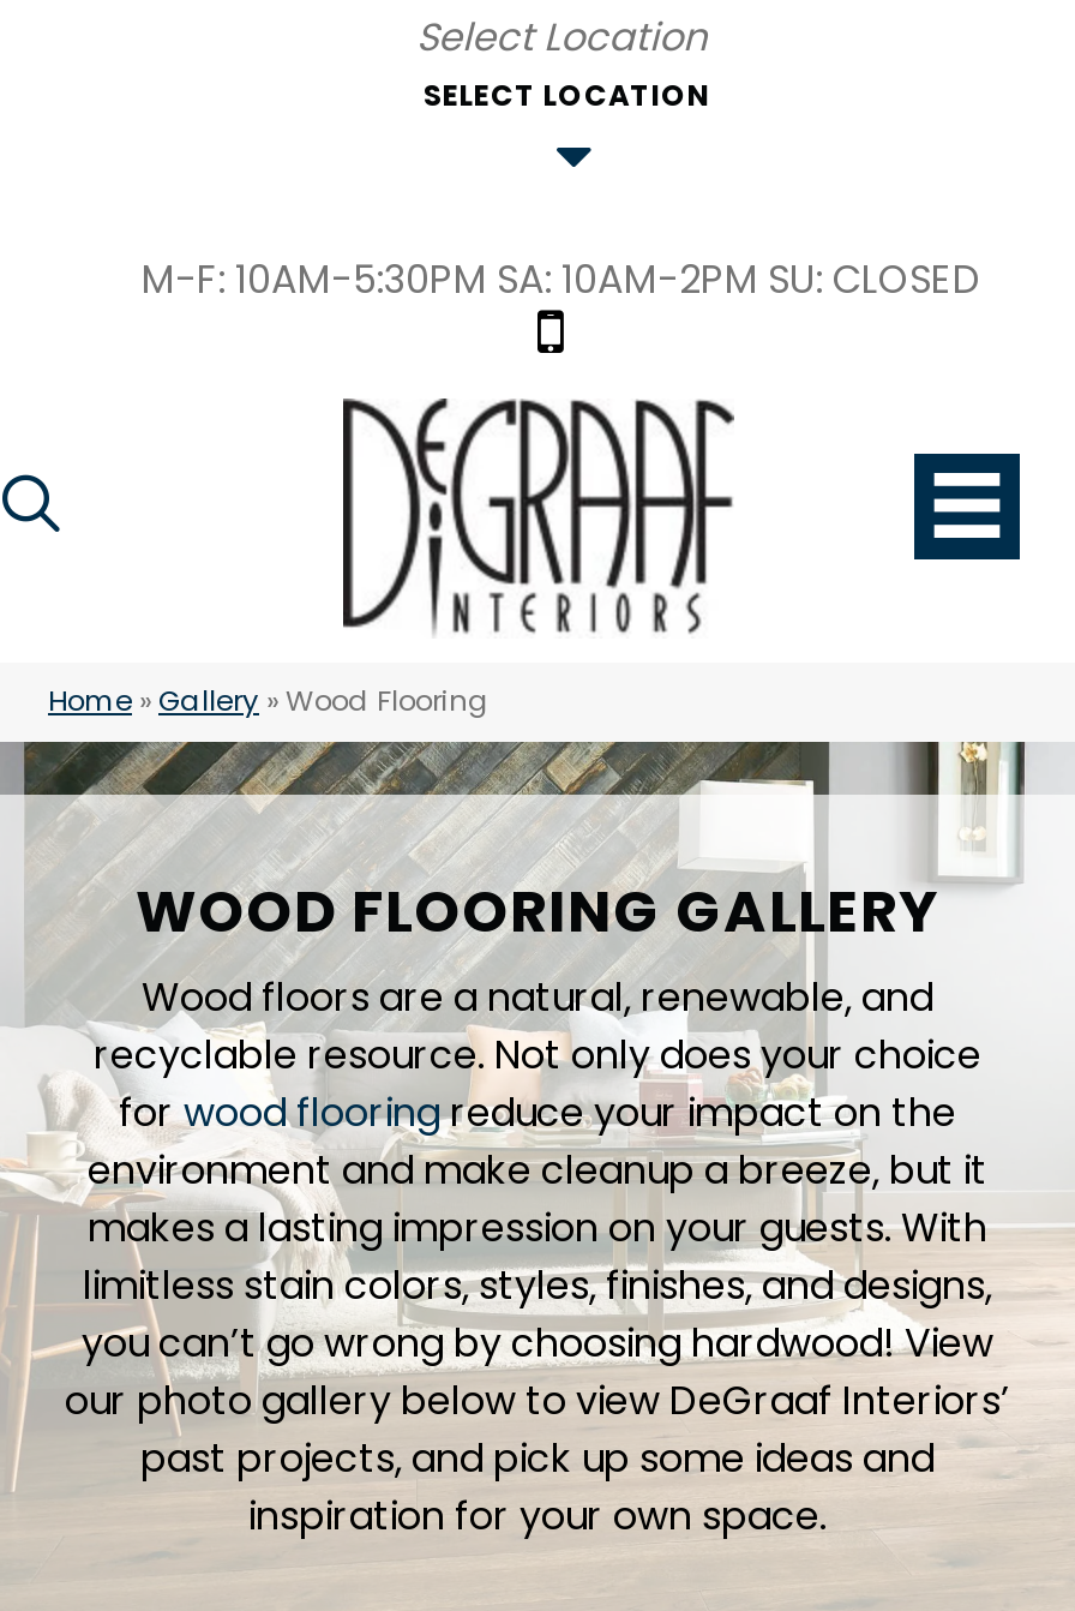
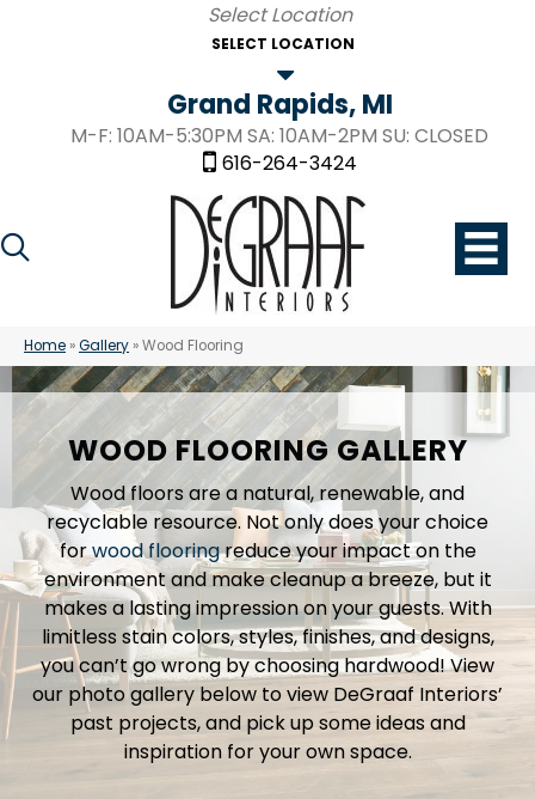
none -> [167,86,392,123] Grand Rapids, MI
none -> [222,150,356,177] 616-264-3424

